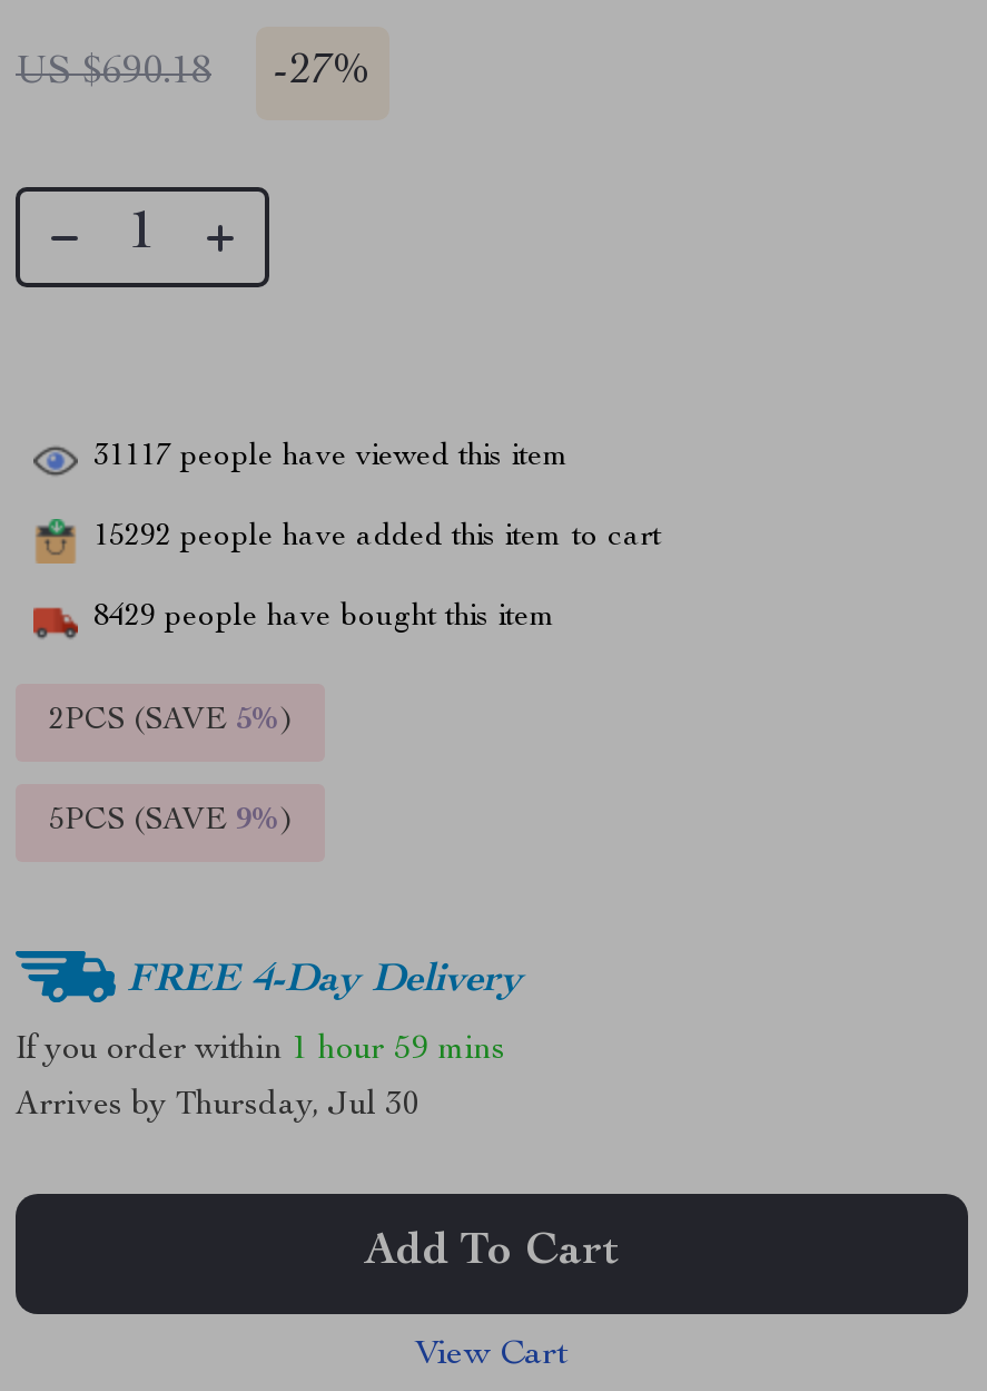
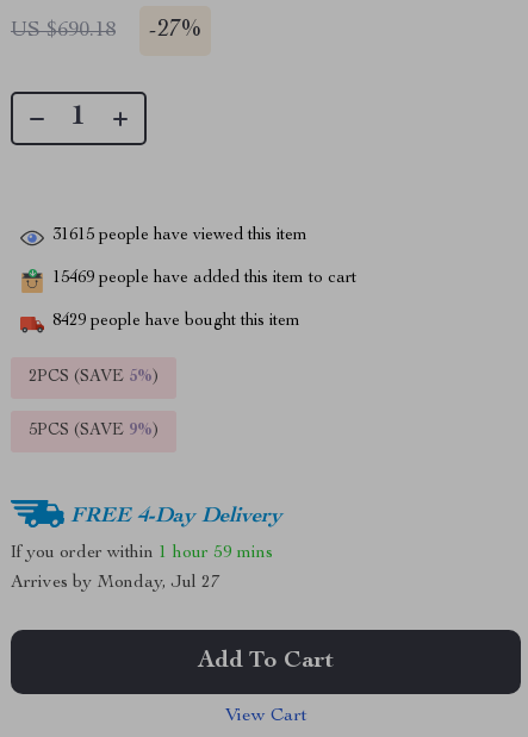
[93,442,570,473] 31117 people have viewed this item -> [52,228,308,244] 31615 people have viewed this item
[93,522,661,553] 15292 people have added this item to cart -> [52,271,356,287] 15469 people have added this item to cart
[16,1089,421,1123] Arrives by Thursday, Jul 30 -> [11,574,220,592] Arrives by Monday, Jul 27

